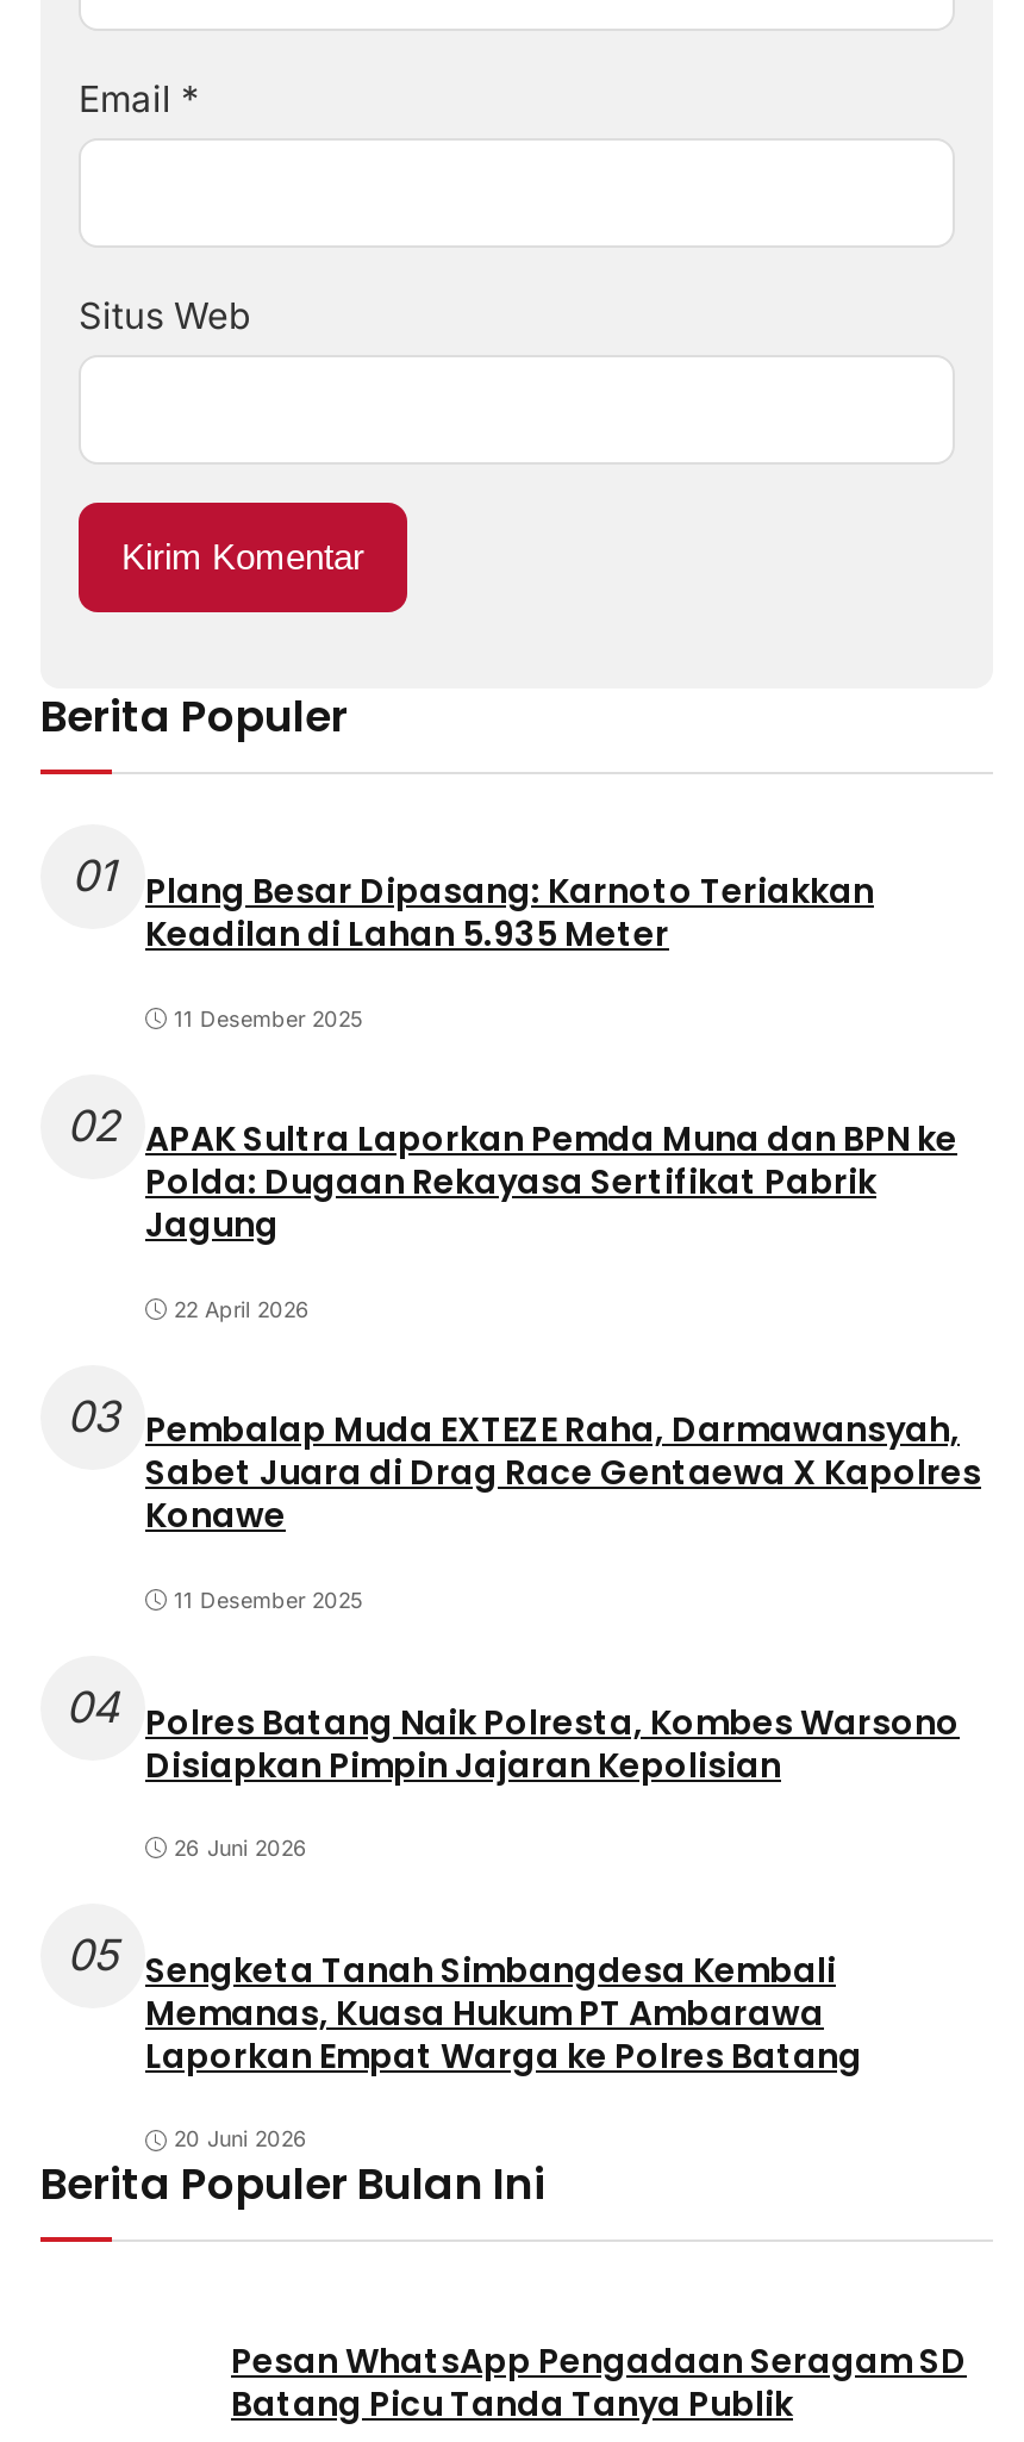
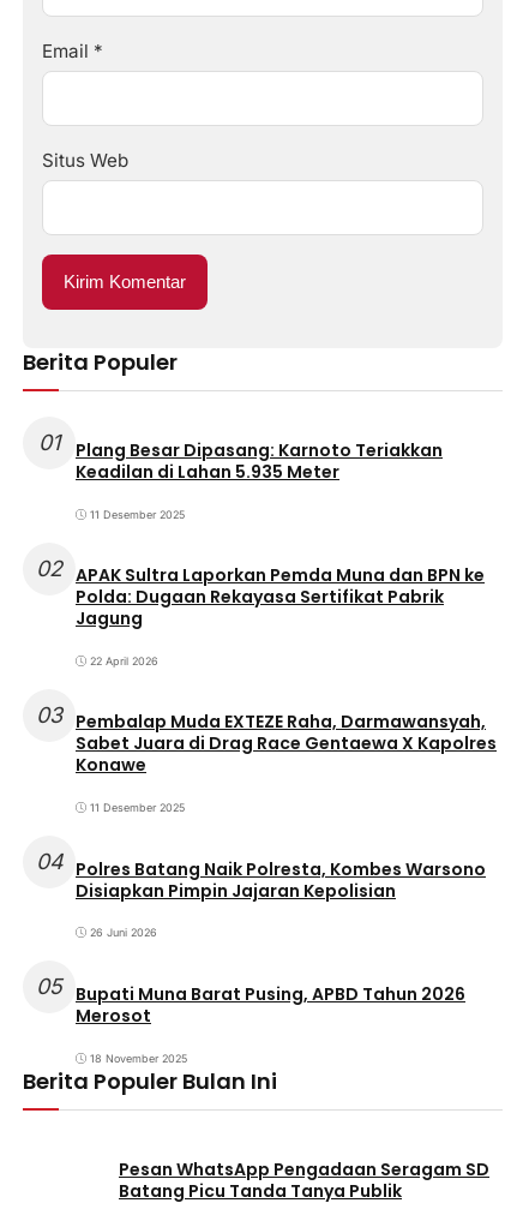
[67,1930,862,2080] 05 Sengketa Tanah Simbangdesa Kembali | Memanas, Kuasa Hukum PT Ambarawa | Laporkan Empat Warga ke Polres Batang -> [36,974,465,1028] 05 Bupati Muna Barat Pusing, APBD Tahun 2026 | Merosot
[174,2126,307,2153] 20 Juni 2026 -> [90,1051,187,1064] 18 November 2025

